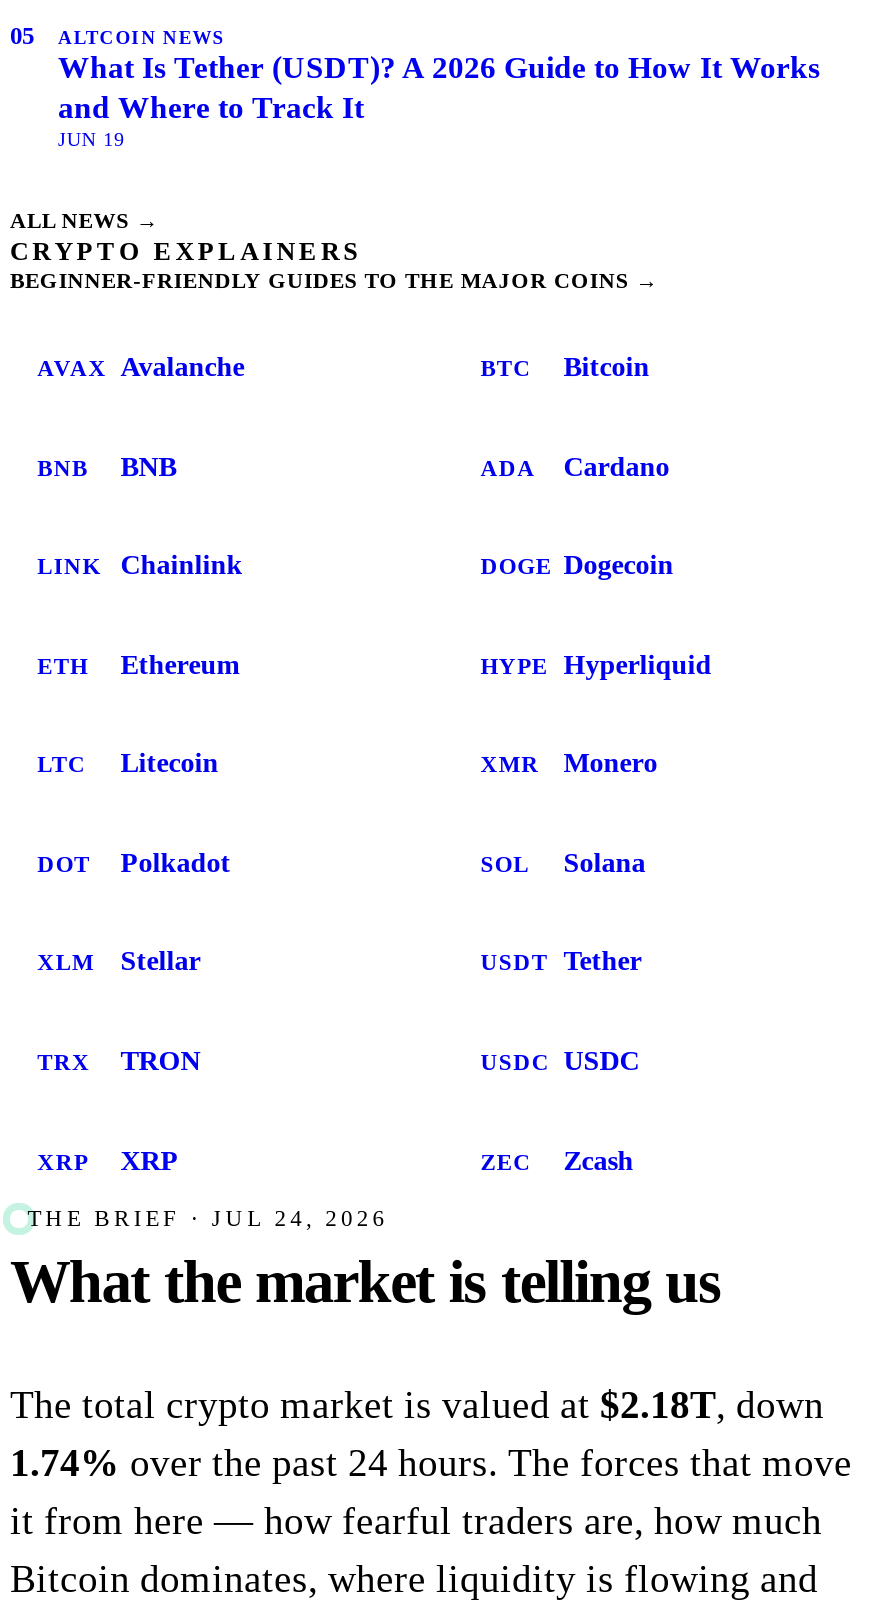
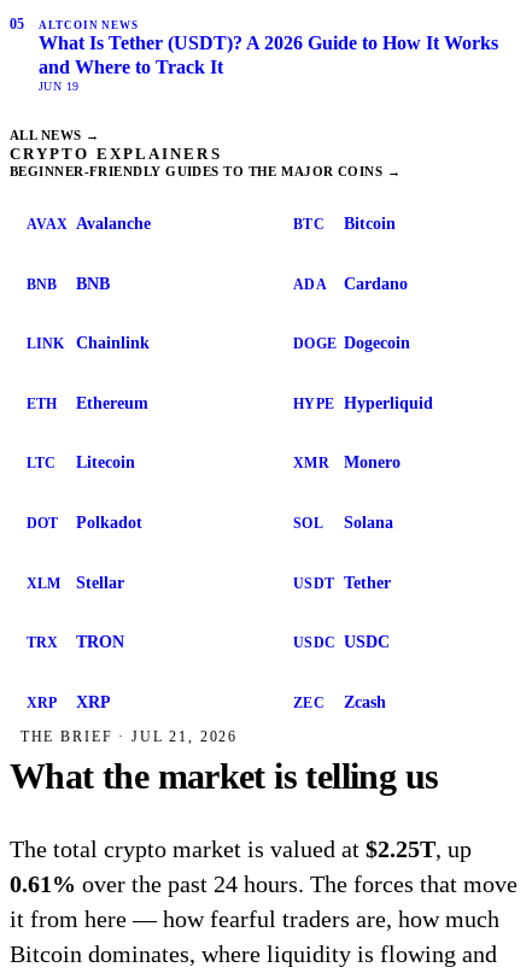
[28,1207,388,1231] THE BRIEF · JUL 24, 2026 -> [20,730,238,744] THE BRIEF · JUL 21, 2026
[10,1384,824,1426] The total crypto market is valued at $2.18T, down -> [10,837,472,862] The total crypto market is valued at $2.25T, up
[10,1442,852,1484] 1.74% over the past 24 hours. The forces that move -> [10,872,518,897] 0.61% over the past 24 hours. The forces that move

